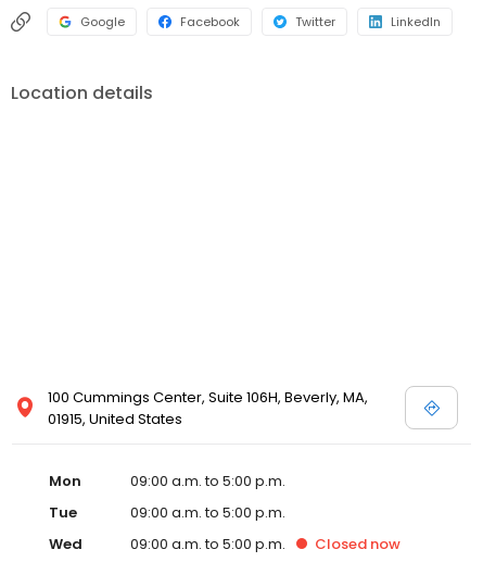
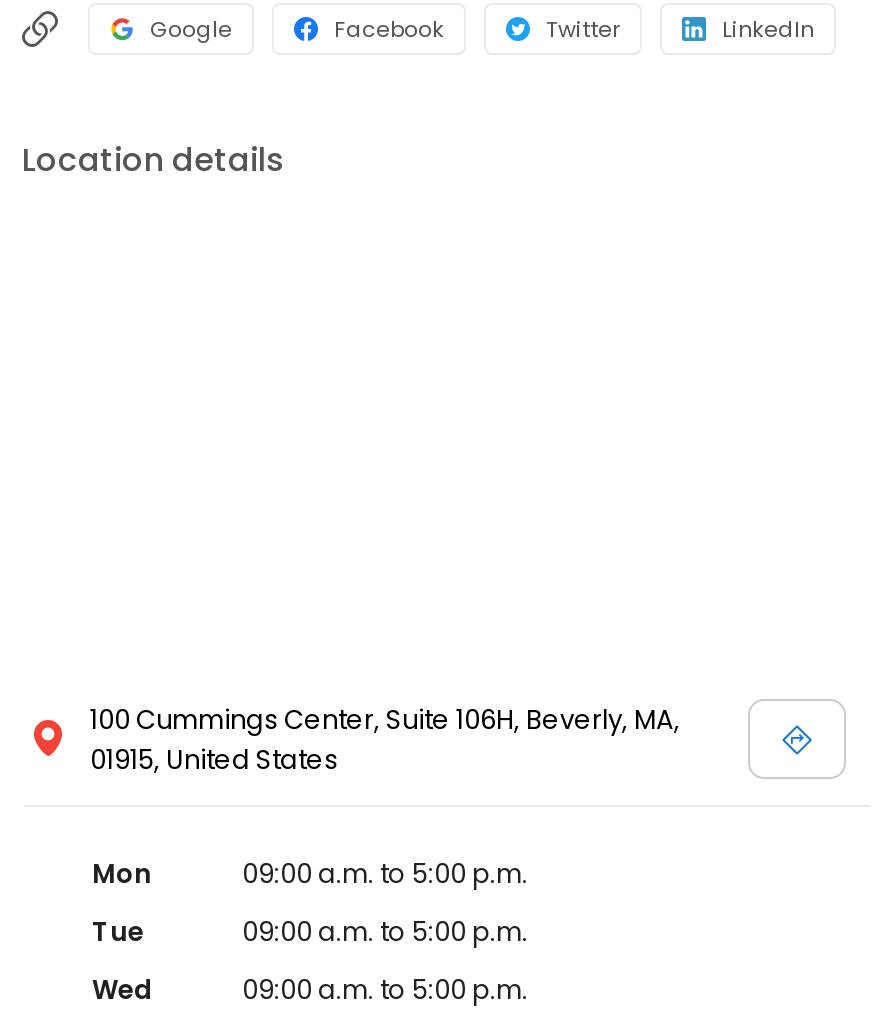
[315,534,401,554] Closed now -> none

